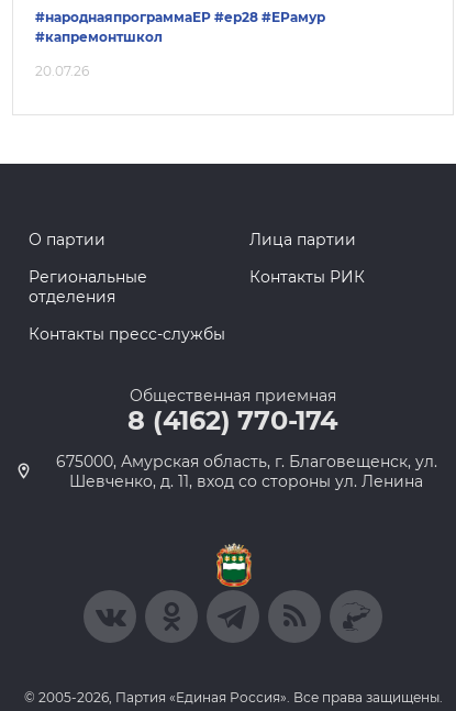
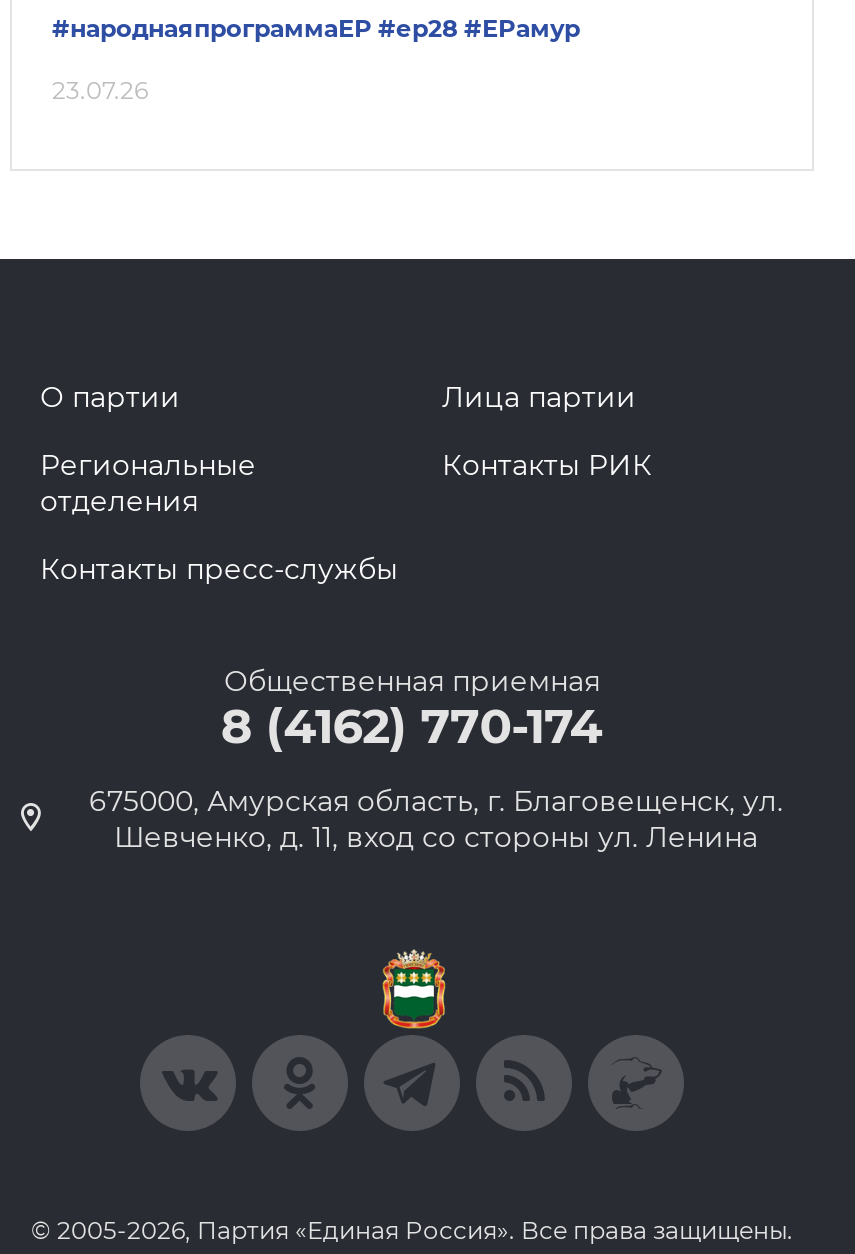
[35,28,163,79] #капремонтшкол | 20.07.26 -> [52,75,148,105] 23.07.26

